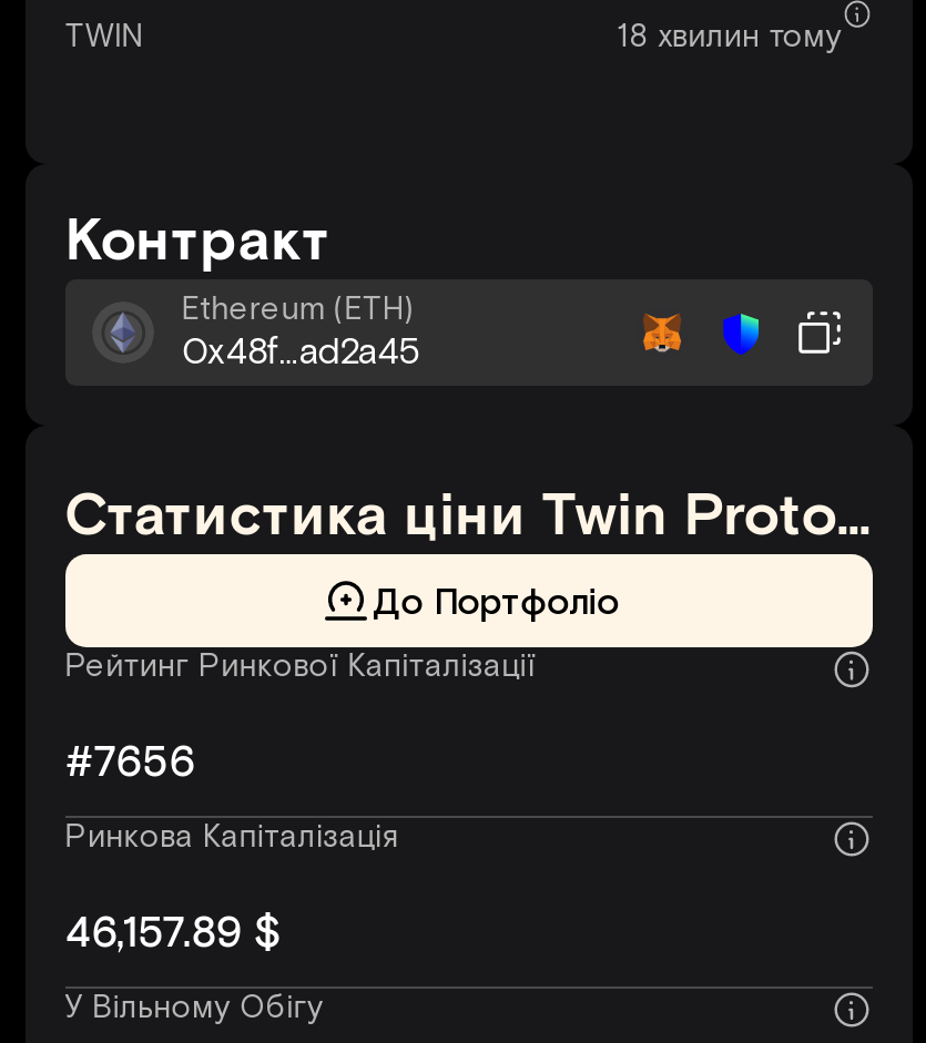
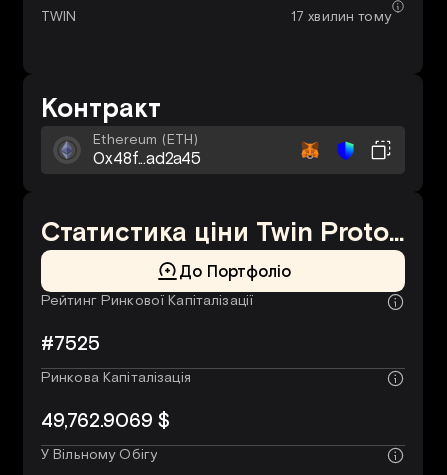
[617,18,841,55] 18 хвилин тому -> [291,8,391,25] 17 хвилин тому
[65,737,196,790] #7656 -> [41,332,100,356] #7525
[65,908,280,961] 46,157.89 $ -> [41,409,170,433] 49,762.9069 $

